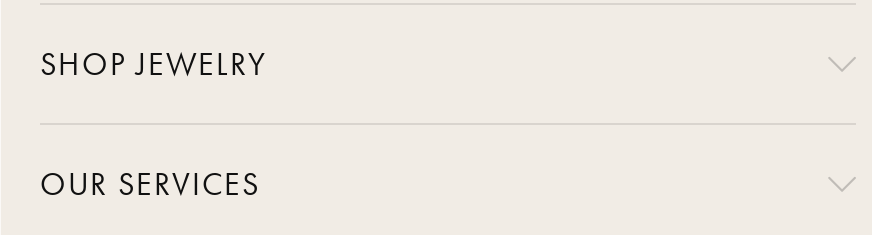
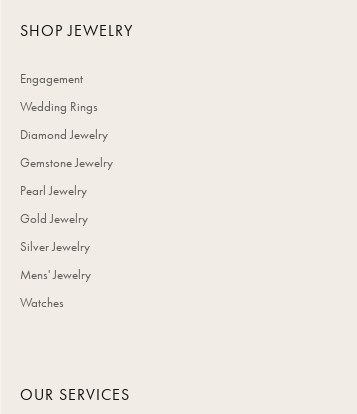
none -> [20,70,113,311] Engagement | Wedding Rings | Diamond Jewelry | Gemstone Jewelry | Pearl Jewelry | Gold Jewelry | Silver Jewelry | Mens' Jewelry | Watches

